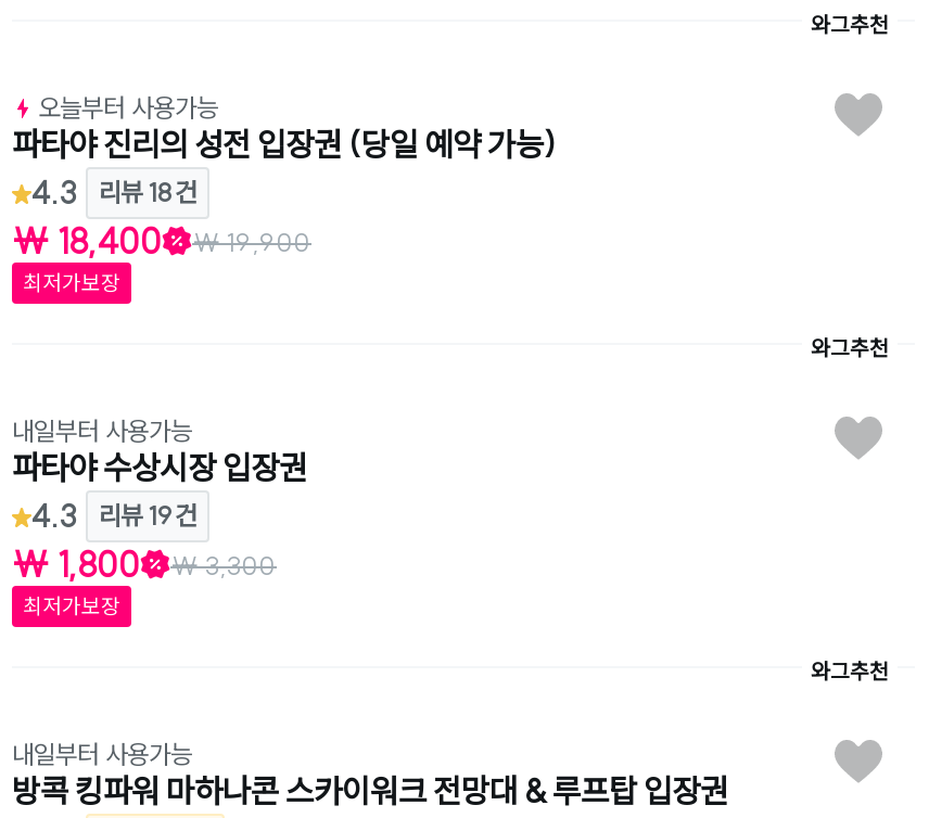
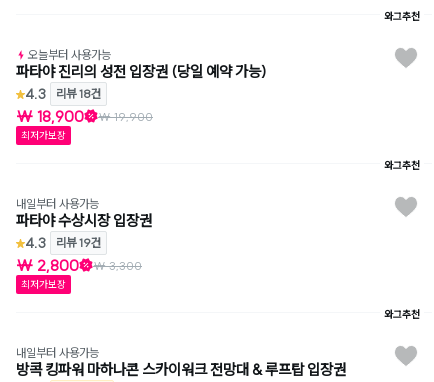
[12,219,162,263] ₩ 18,400 -> [16,106,84,126] ₩ 18,900
[12,542,277,586] ₩ 1,800 ₩ 3,300 -> [16,255,142,275] ₩ 2,800 ₩ 3,300

